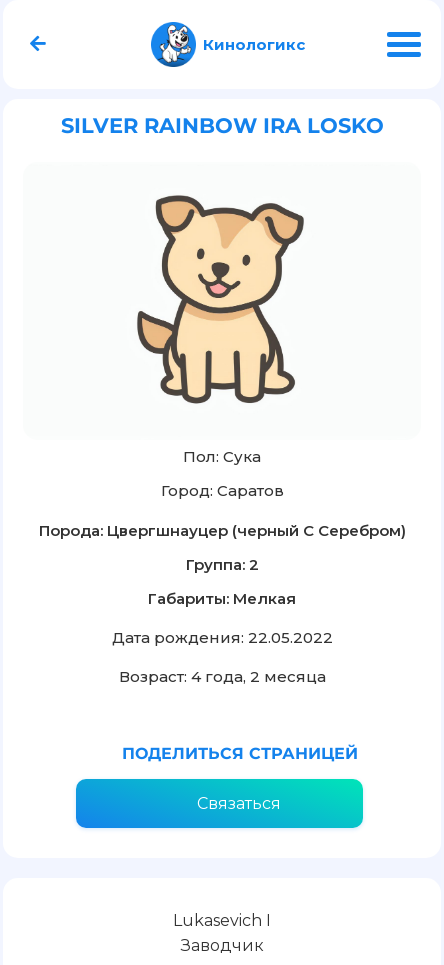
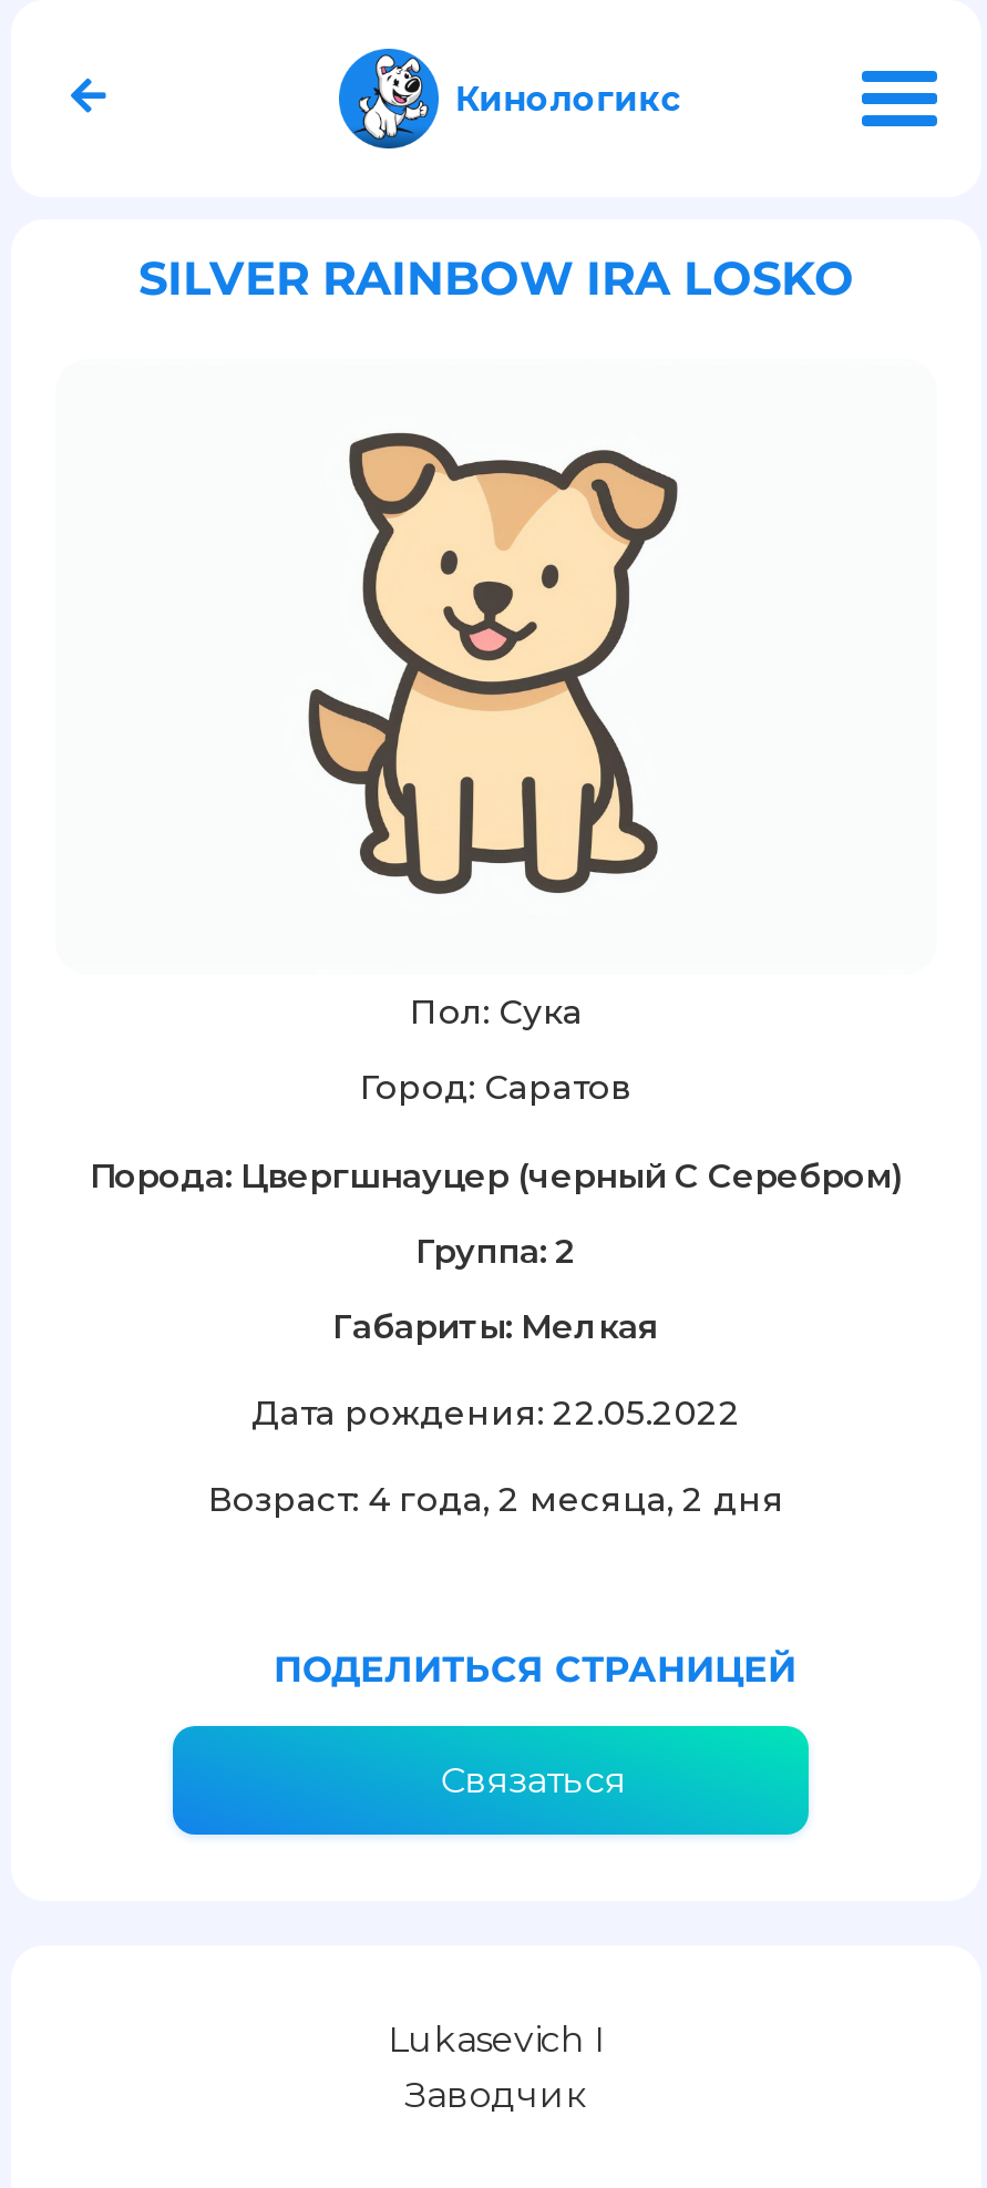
[118,667,325,686] Возраст: 4 года, 2 месяца -> [208,1477,784,1520] Возраст: 4 года, 2 месяца, 2 дня

